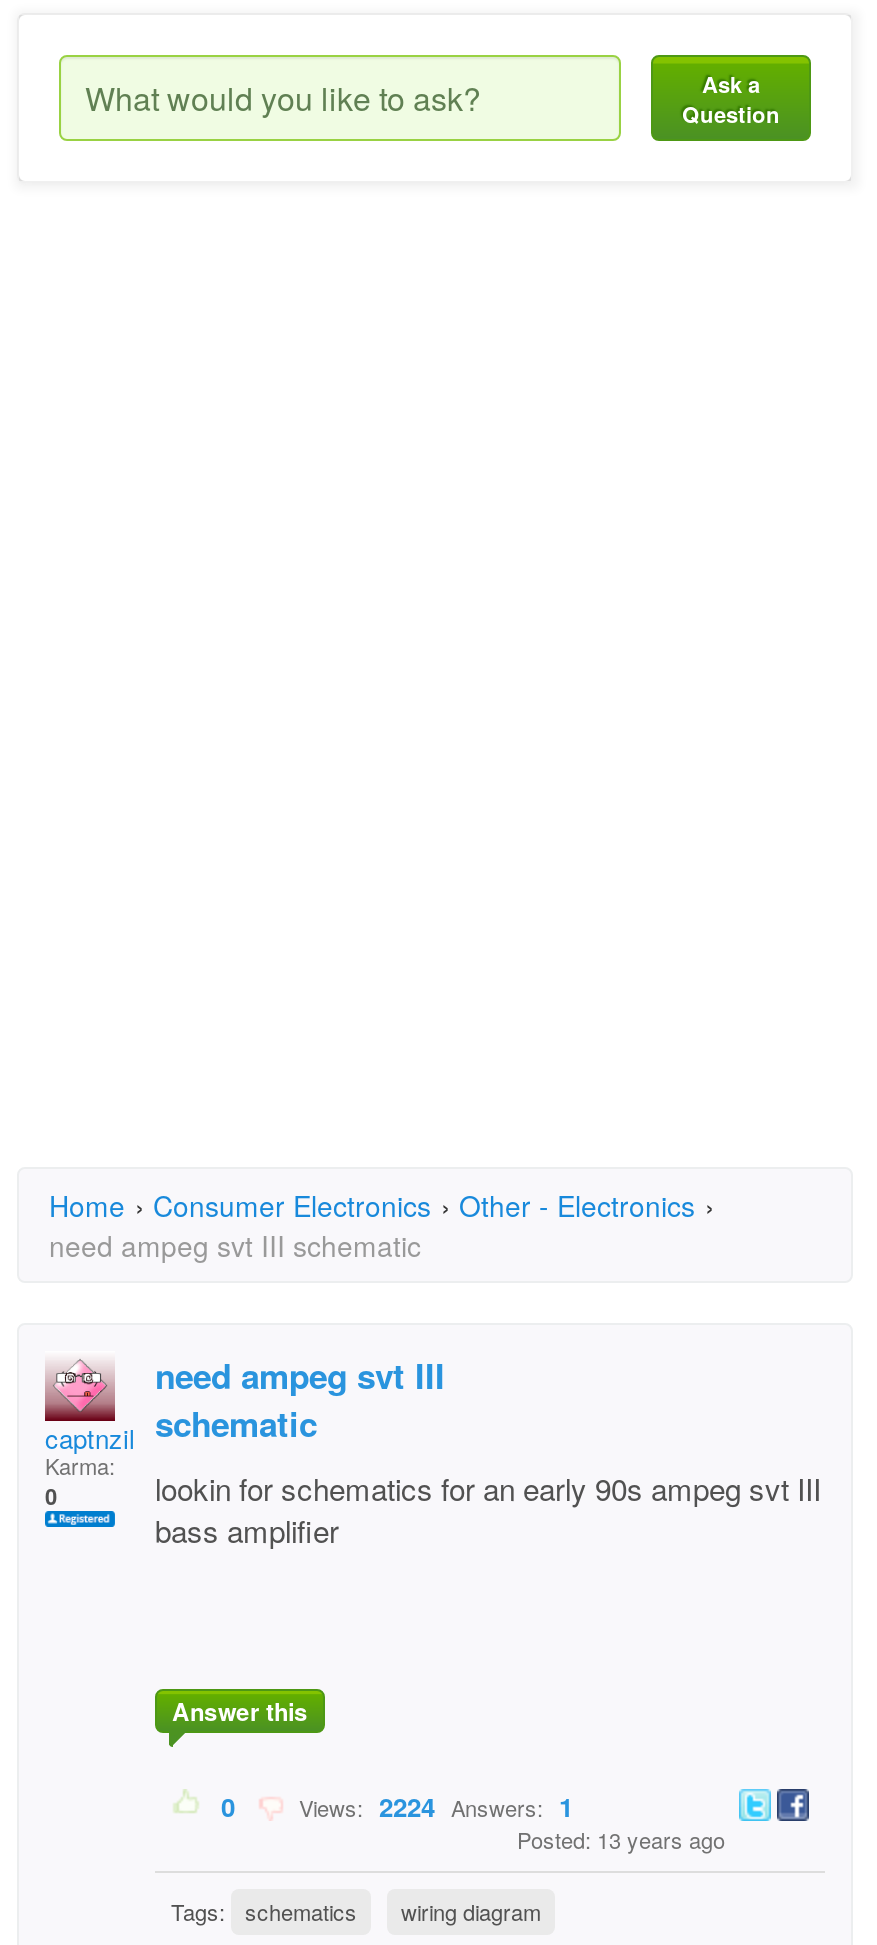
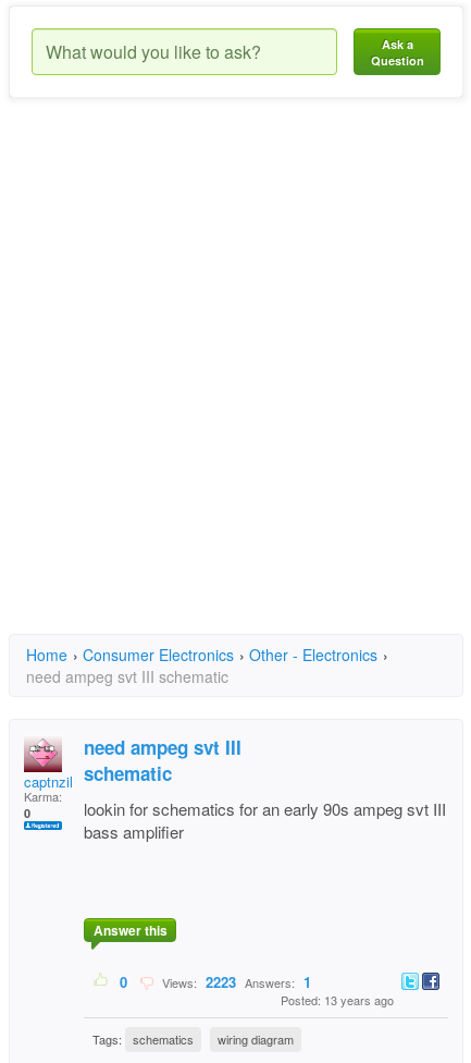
[287,1787,573,1825] Views: 2224 Answers: 1 -> [156,972,311,992] Views: 2223 Answers: 1

